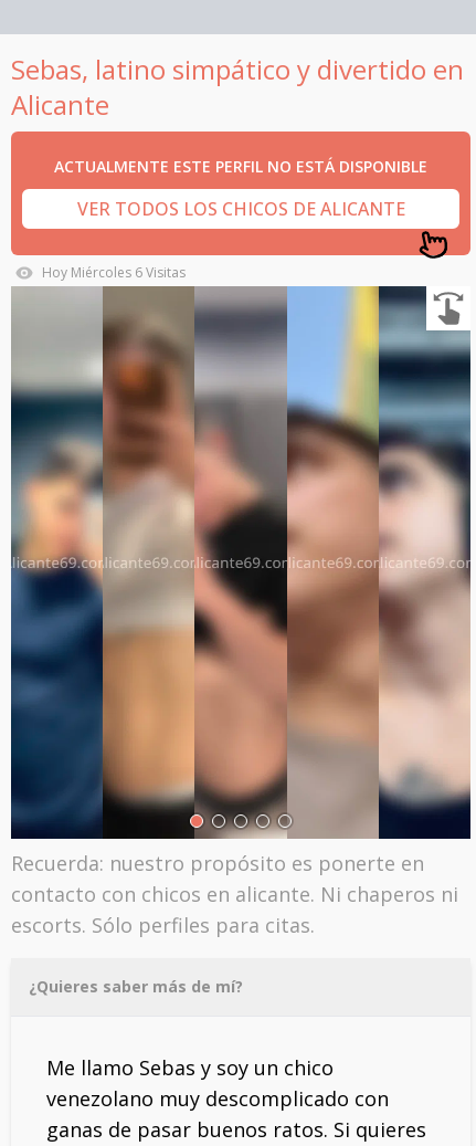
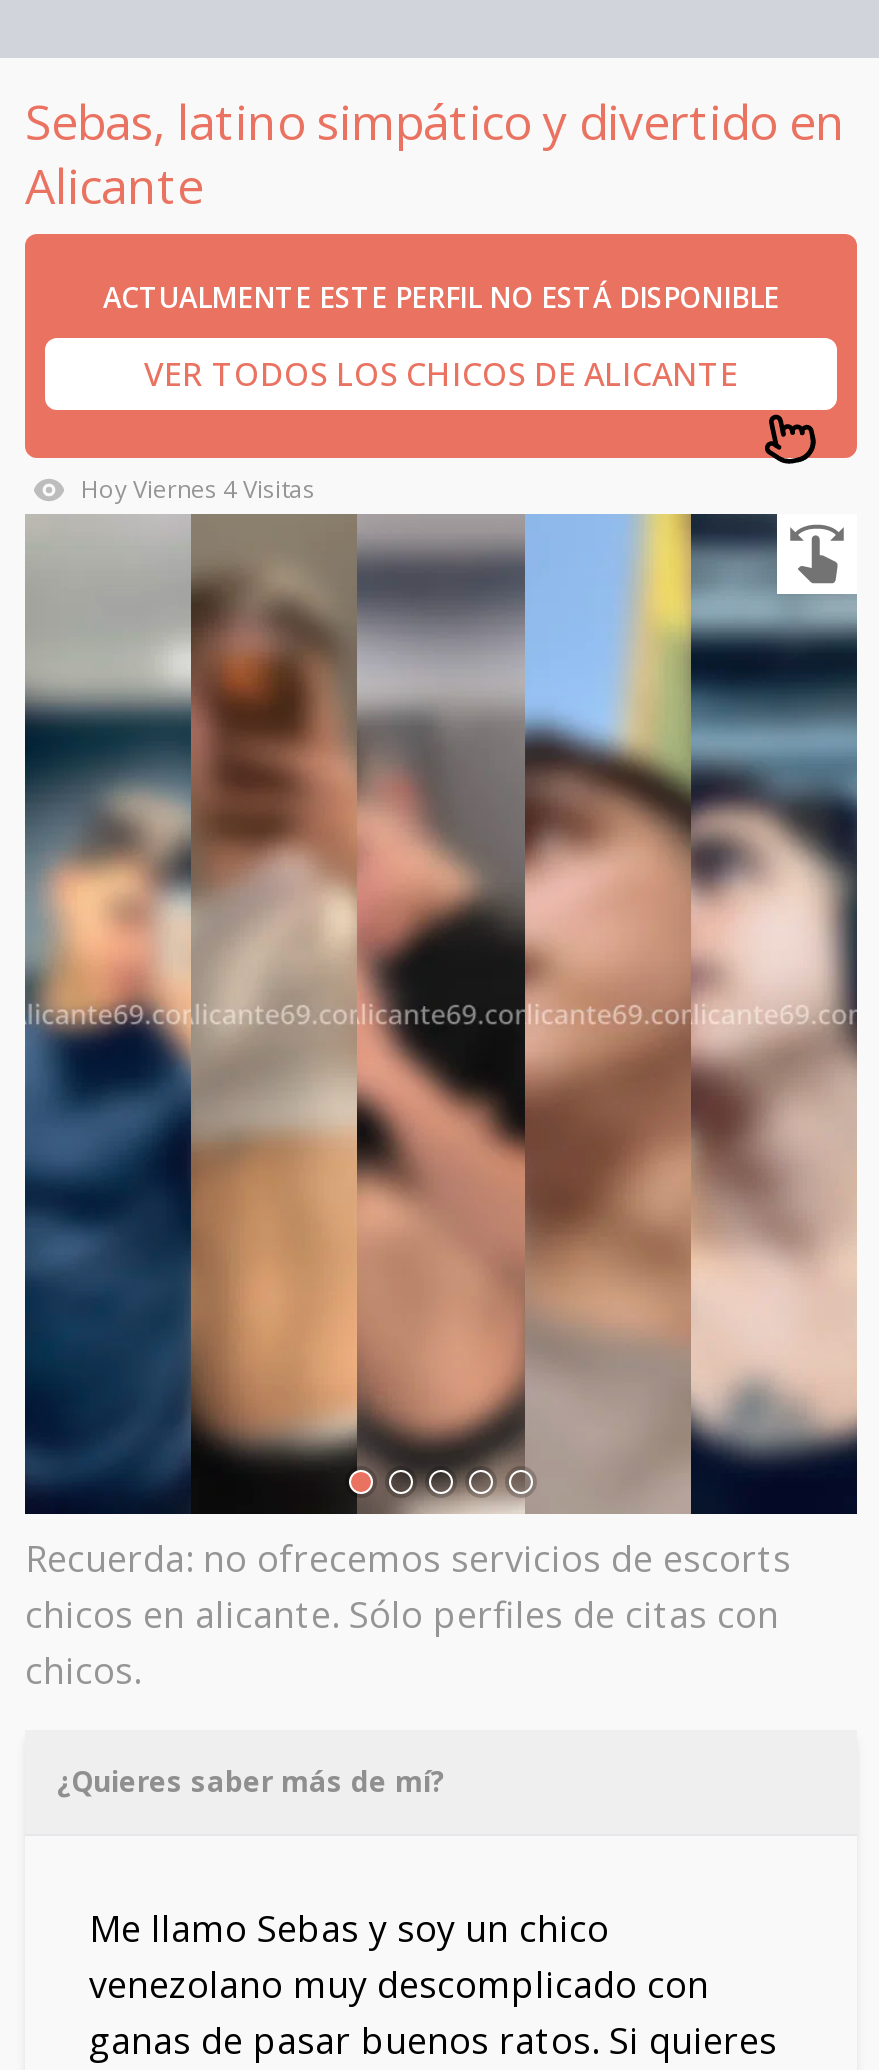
[42,263,186,282] Hoy Miércoles 6 Visitas -> [81,472,315,506] Hoy Viernes 4 Visitas
[11,850,458,938] Recuerda: nuestro propósito es ponerte en | contacto con chicos en alicante. Ni chaperos ni | escorts. Sólo perfiles para citas. -> [25,1534,791,1694] Recuerda: no ofrecemos servicios de escorts | chicos en alicante. Sólo perfiles de citas con | chicos.

